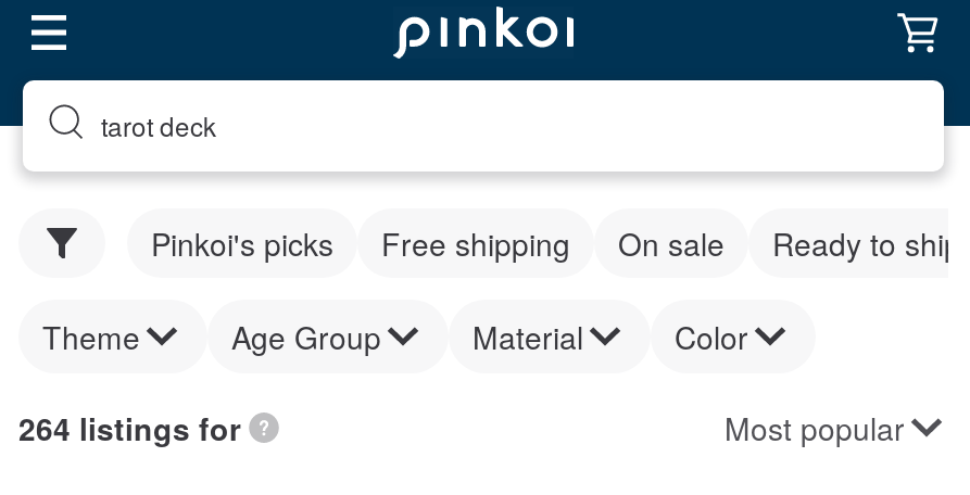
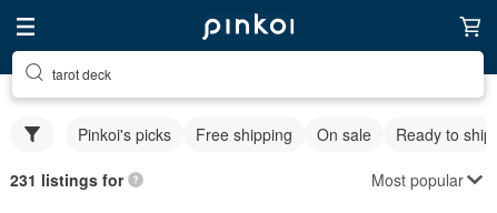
[18,315,748,449] Theme | Age Group | Material | Color | 264 listings for -> [10,169,123,191] 231 listings for

